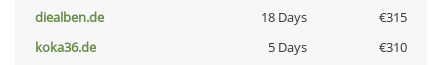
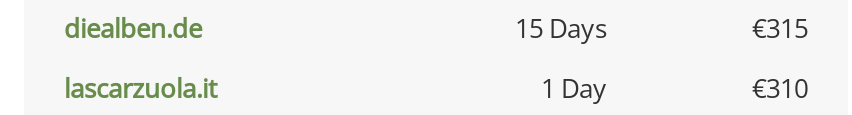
[260,8,306,26] 18 Days -> [515,10,607,46] 15 Days
[35,38,306,56] koka36.de | 5 Days -> [64,70,607,106] lascarzuola.it | 1 Day

